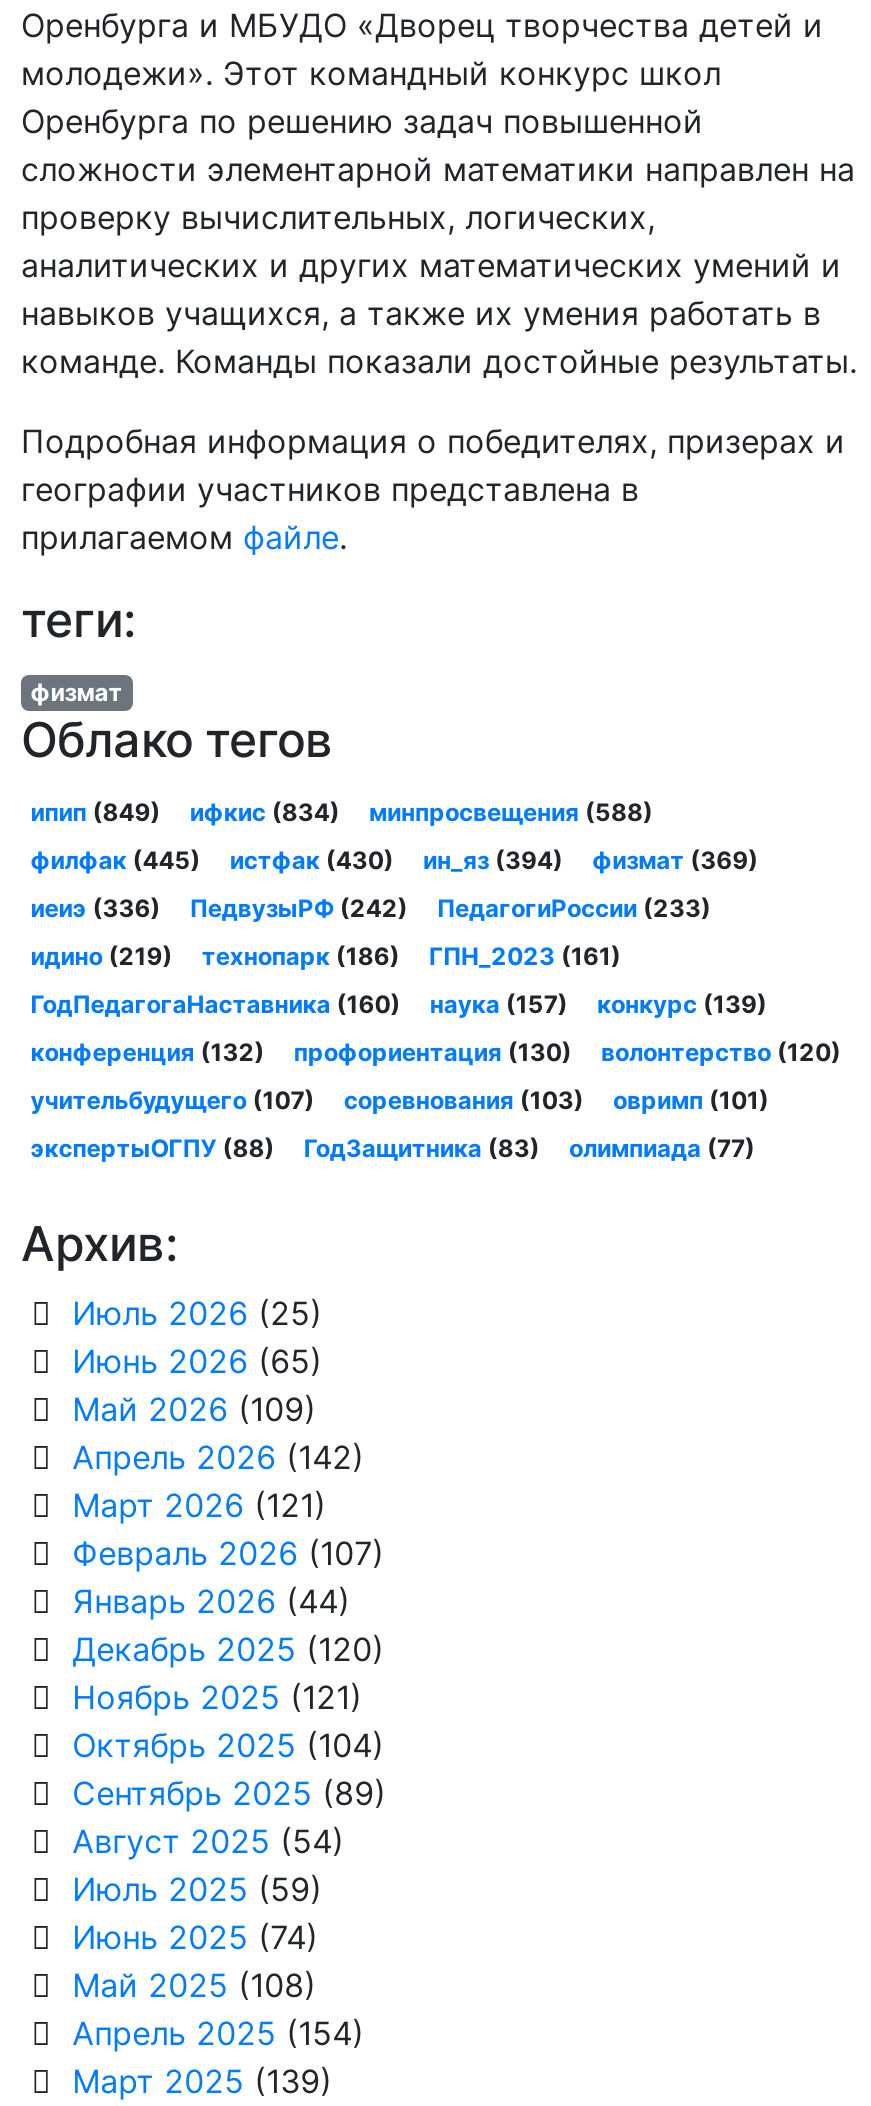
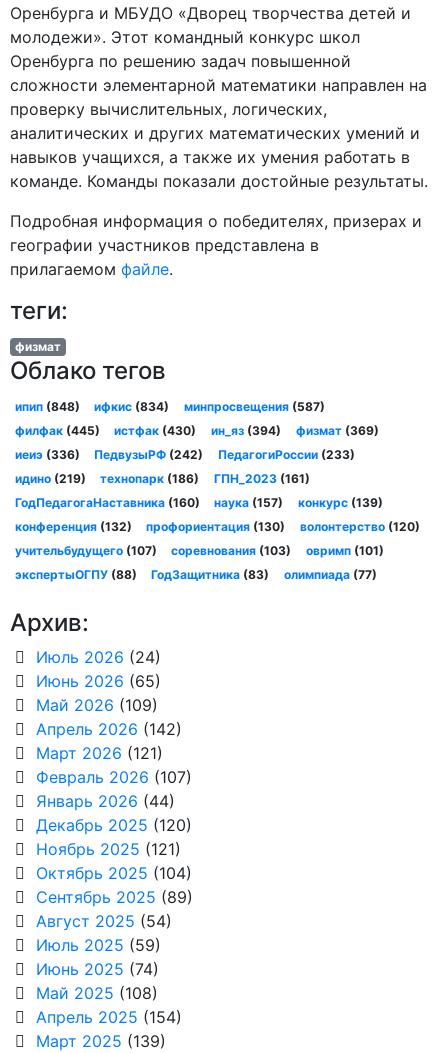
[31,798,161,828] ипип (849) -> [15,399,80,414] ипип (848)
[369,798,653,828] минпросвещения (588) -> [184,399,325,414] минпросвещения (587)
[72,1294,322,1334] Июль 2026 (25) -> [36,647,161,667] Июль 2026 (24)

